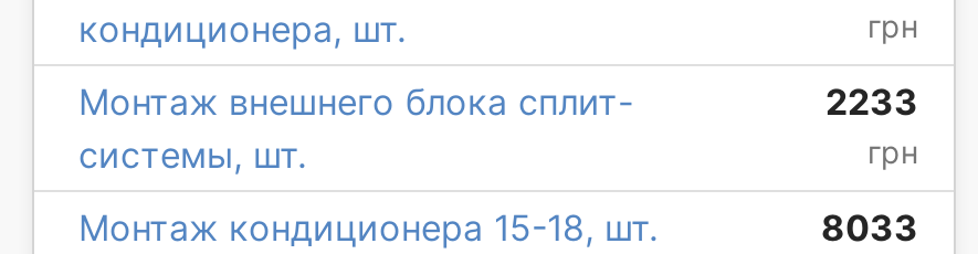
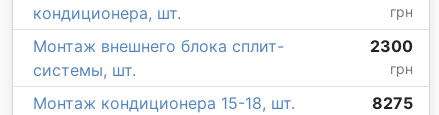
[825,79,918,123] 2233 -> [370,36,413,56] 2300
[821,205,918,249] 8033 -> [372,93,413,113] 8275

